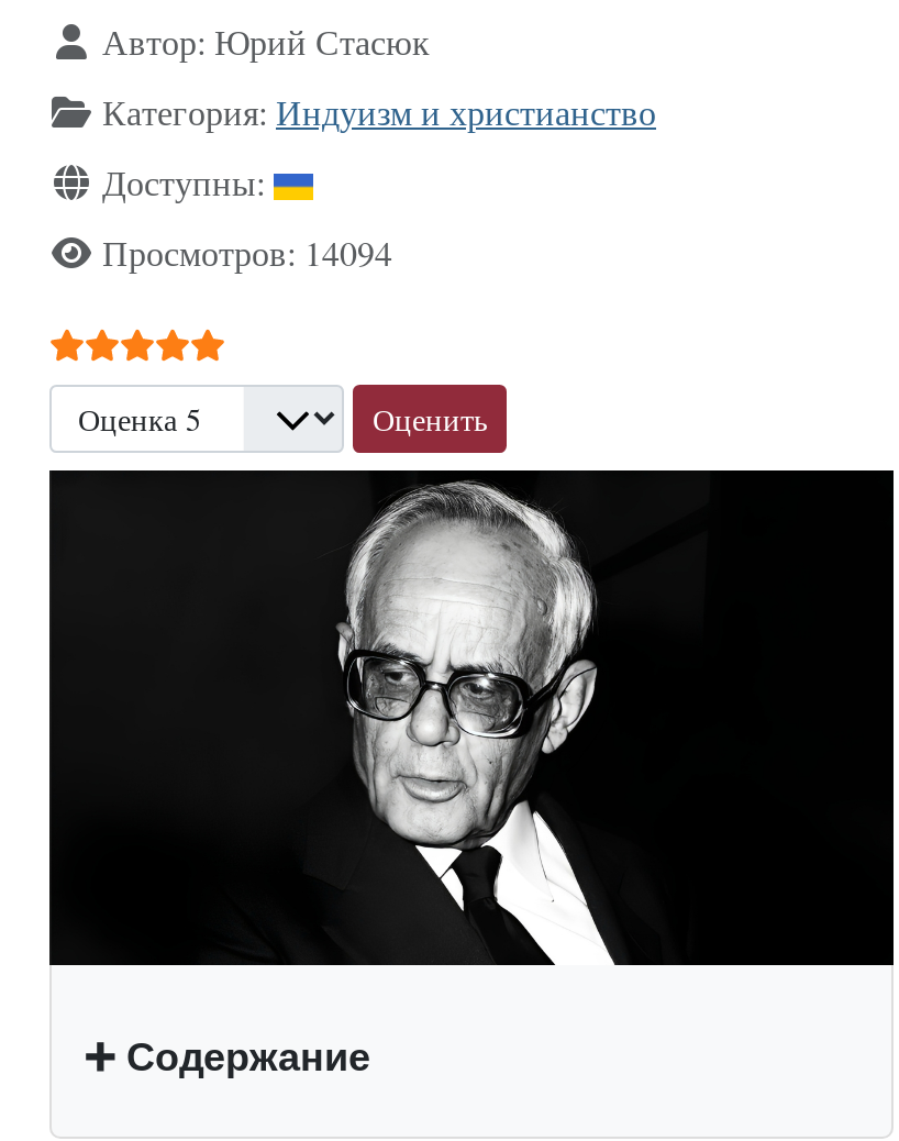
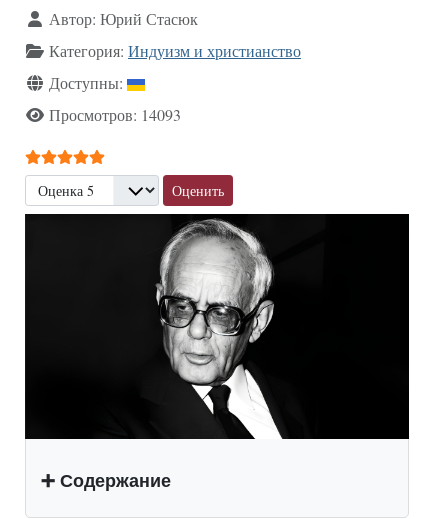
[102,228,392,274] Просмотров: 14094 -> [49,104,181,125] Просмотров: 14093

